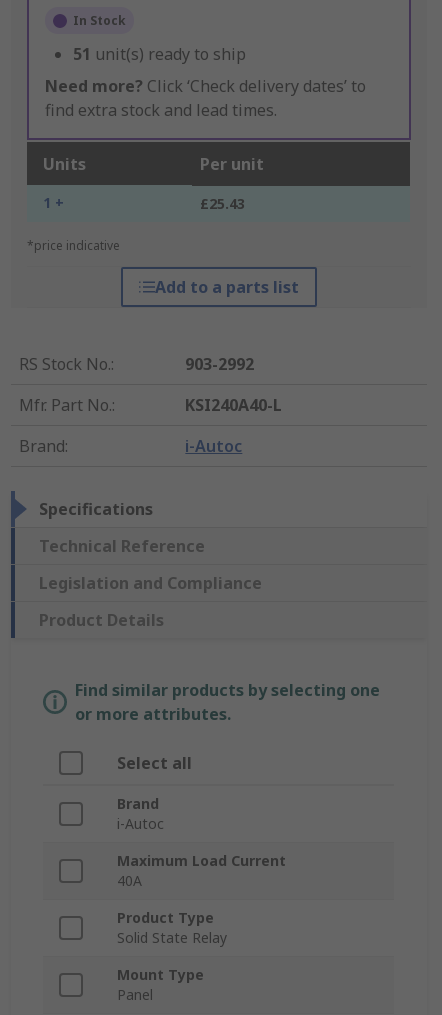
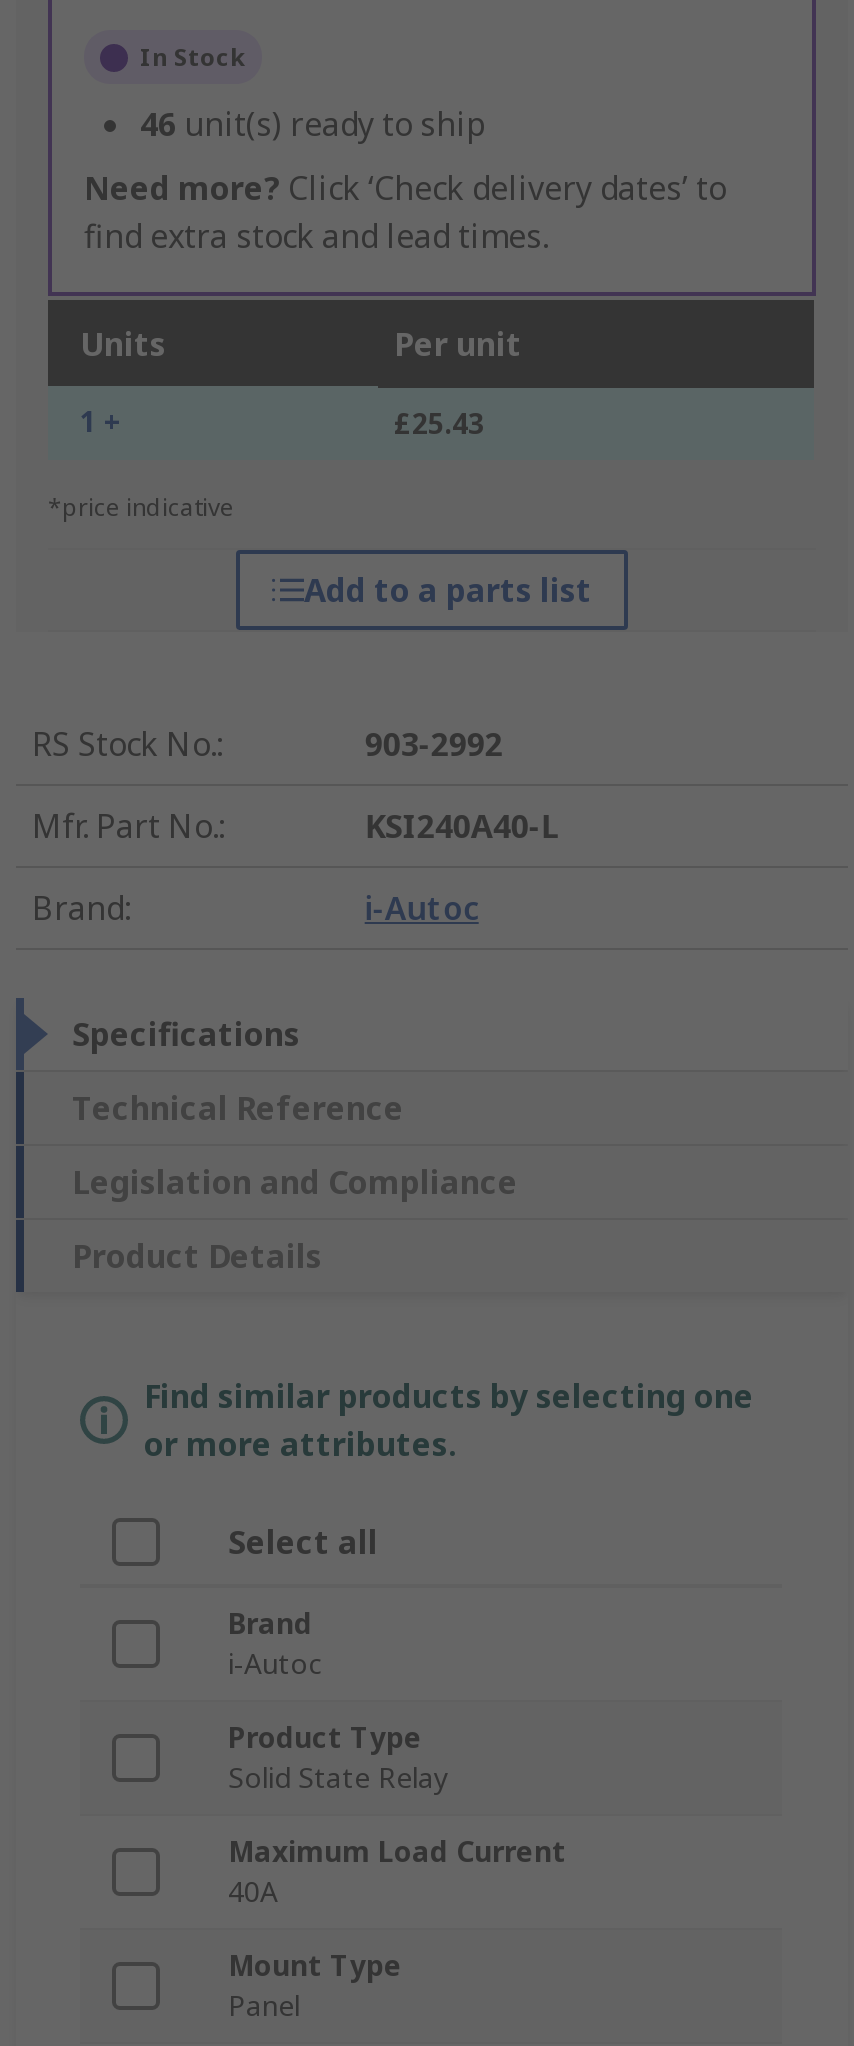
[73,43,246,65] 51 unit(s) ready to ship -> [140,103,486,147] 46 unit(s) ready to ship
moved [117,851,286,890] -> [228,1833,566,1911]: Maximum Load Current | 40A
moved [117,908,227,947] -> [228,1719,448,1797]: Product Type | Solid State Relay

